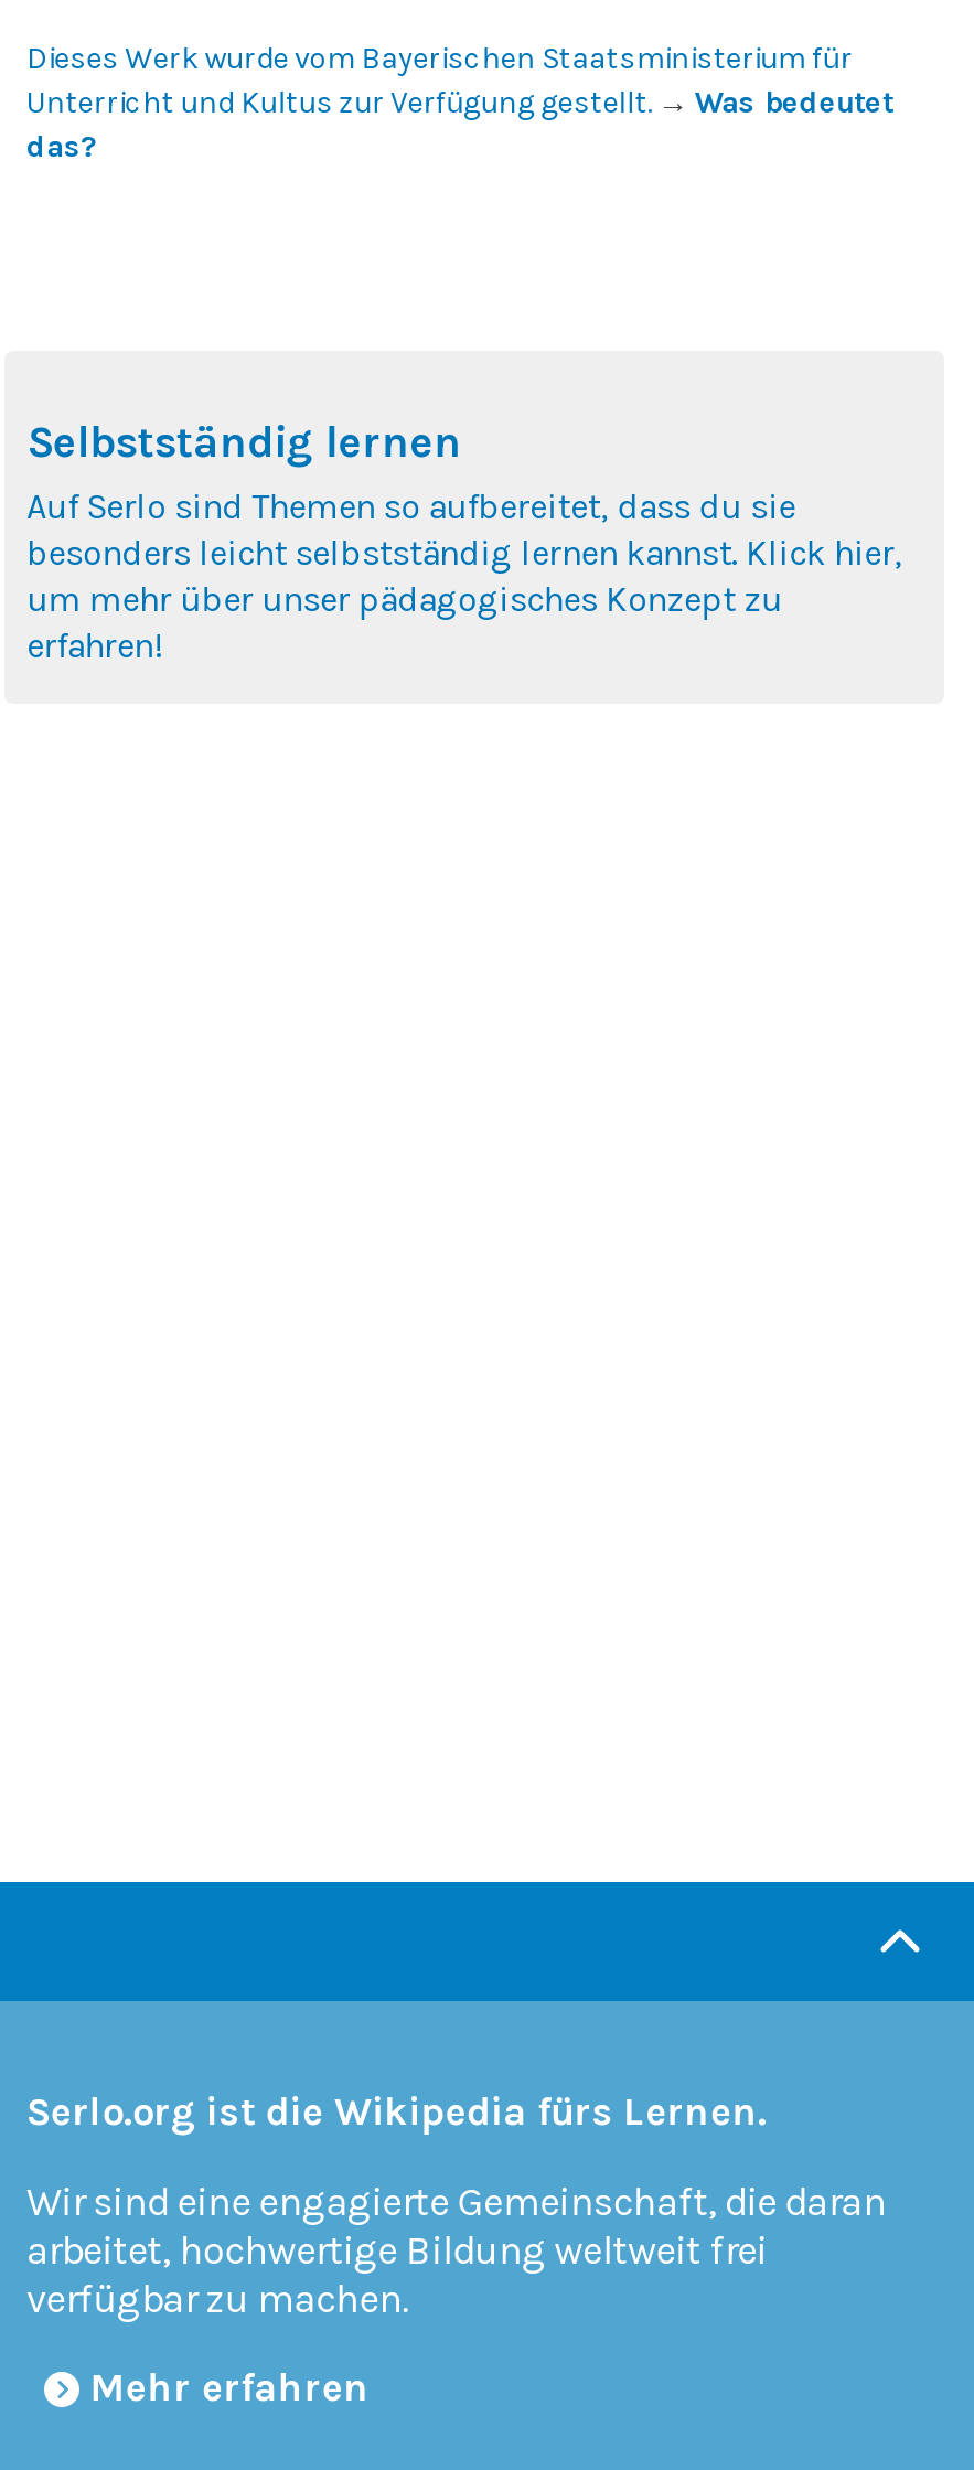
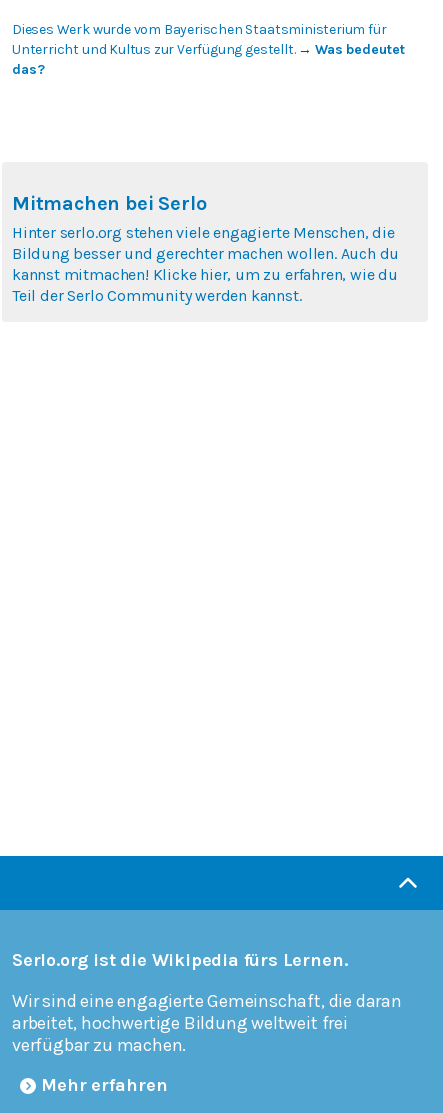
[26,417,902,666] Selbstständig lernen | Auf Serlo sind Themen so aufbereitet, dass du sie | besonders leicht selbstständig lernen kannst. Klick hier, | um mehr über unser pädagogisches Konzept zu | erfahren! -> [12,192,399,305] Mitmachen bei Serlo | Hinter serlo.org stehen viele engagierte Menschen, die | Bildung besser und gerechter machen wollen. Auch du | kannst mitmachen! Klicke hier, um zu erfahren, wie du | Teil der Serlo Community werden kannst.

